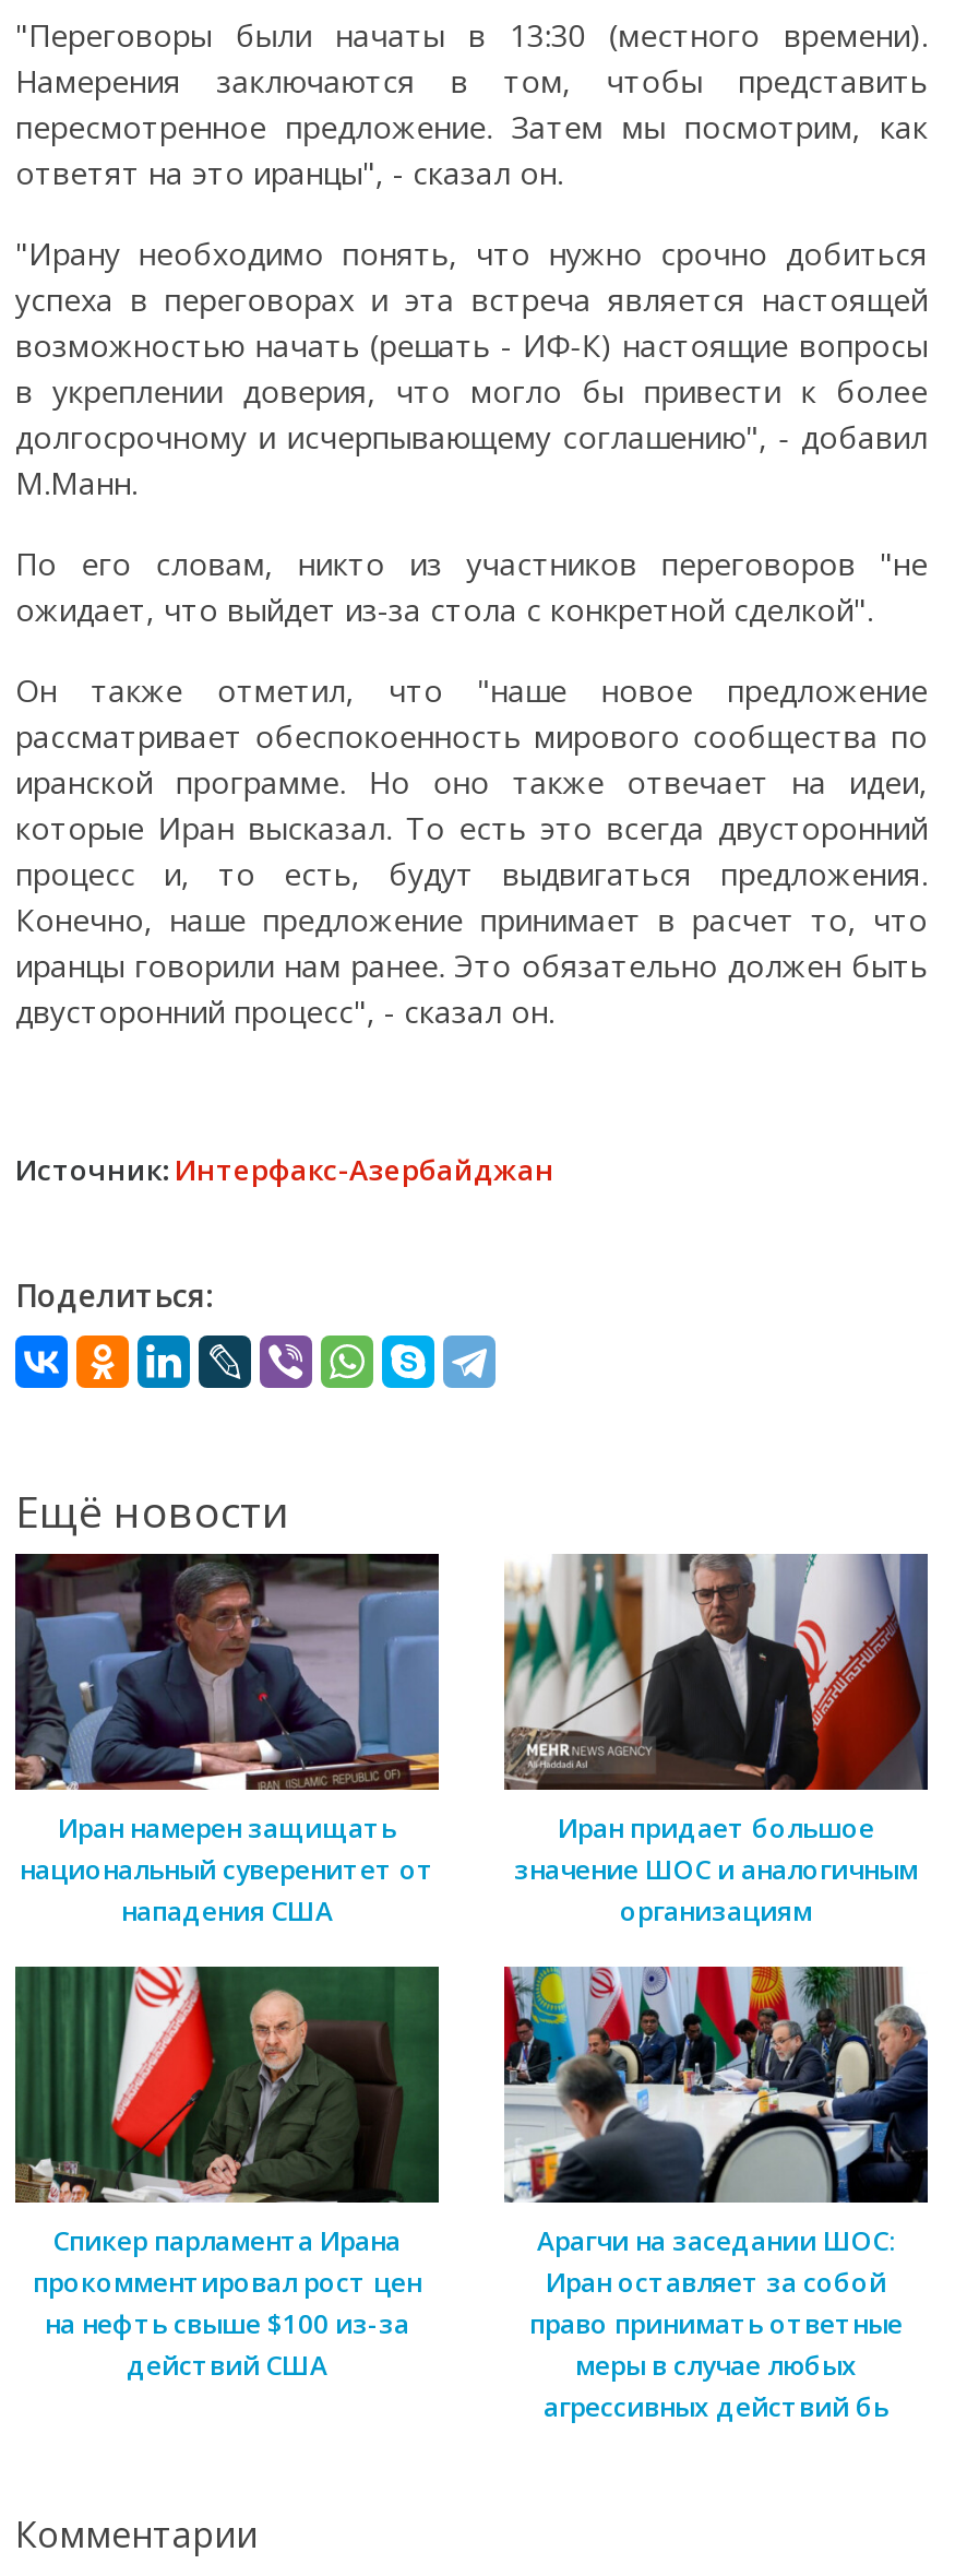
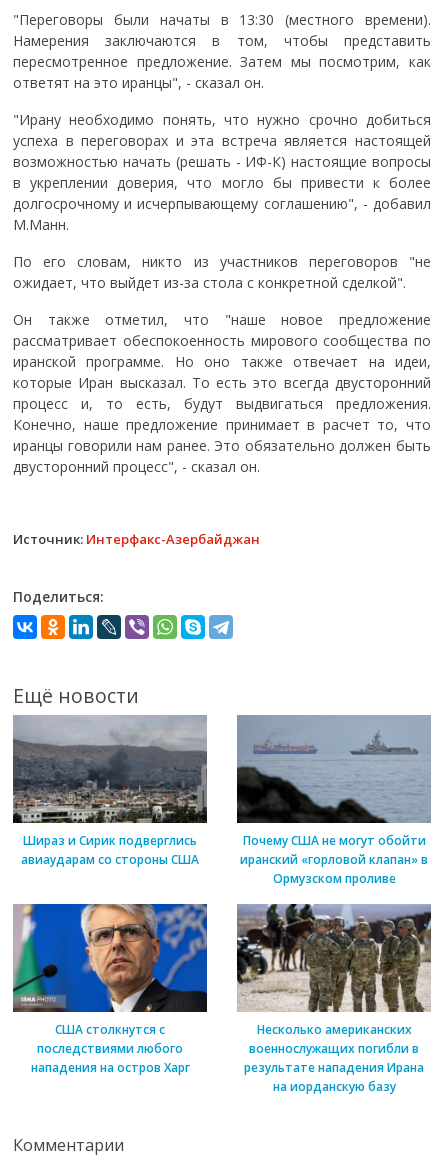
[15,1552,439,1929] [image] | Иран намерен защищать | национальный суверенитет от | нападения США -> [12,715,208,868] [image] | Шираз и Сирик подверглись | авиаударам со стороны США
[502,1552,928,1929] [image] | Иран придает большое | значение ШОС и аналогичным | организациям -> [236,714,430,887] [image] | Почему США не могут обойти | иранский «горловой клапан» в | Ормузском проливе
[15,1964,441,2383] [image] | Спикер парламента Ирана | прокомментировал рост цен | на нефть свыше $100 из-за | действий США -> [13,903,208,1076] [image] | США столкнутся с | последствиями любого | нападения на остров Харг
[502,1964,930,2424] [image] | Арагчи на заседании ШОС: | Иран оставляет за собой | право принимать ответные | меры в случае любых | агрессивных действий бь -> [236,903,432,1095] [image] | Несколько американских | военнослужащих погибли в | результате нападения Ирана | на иорданскую базу

